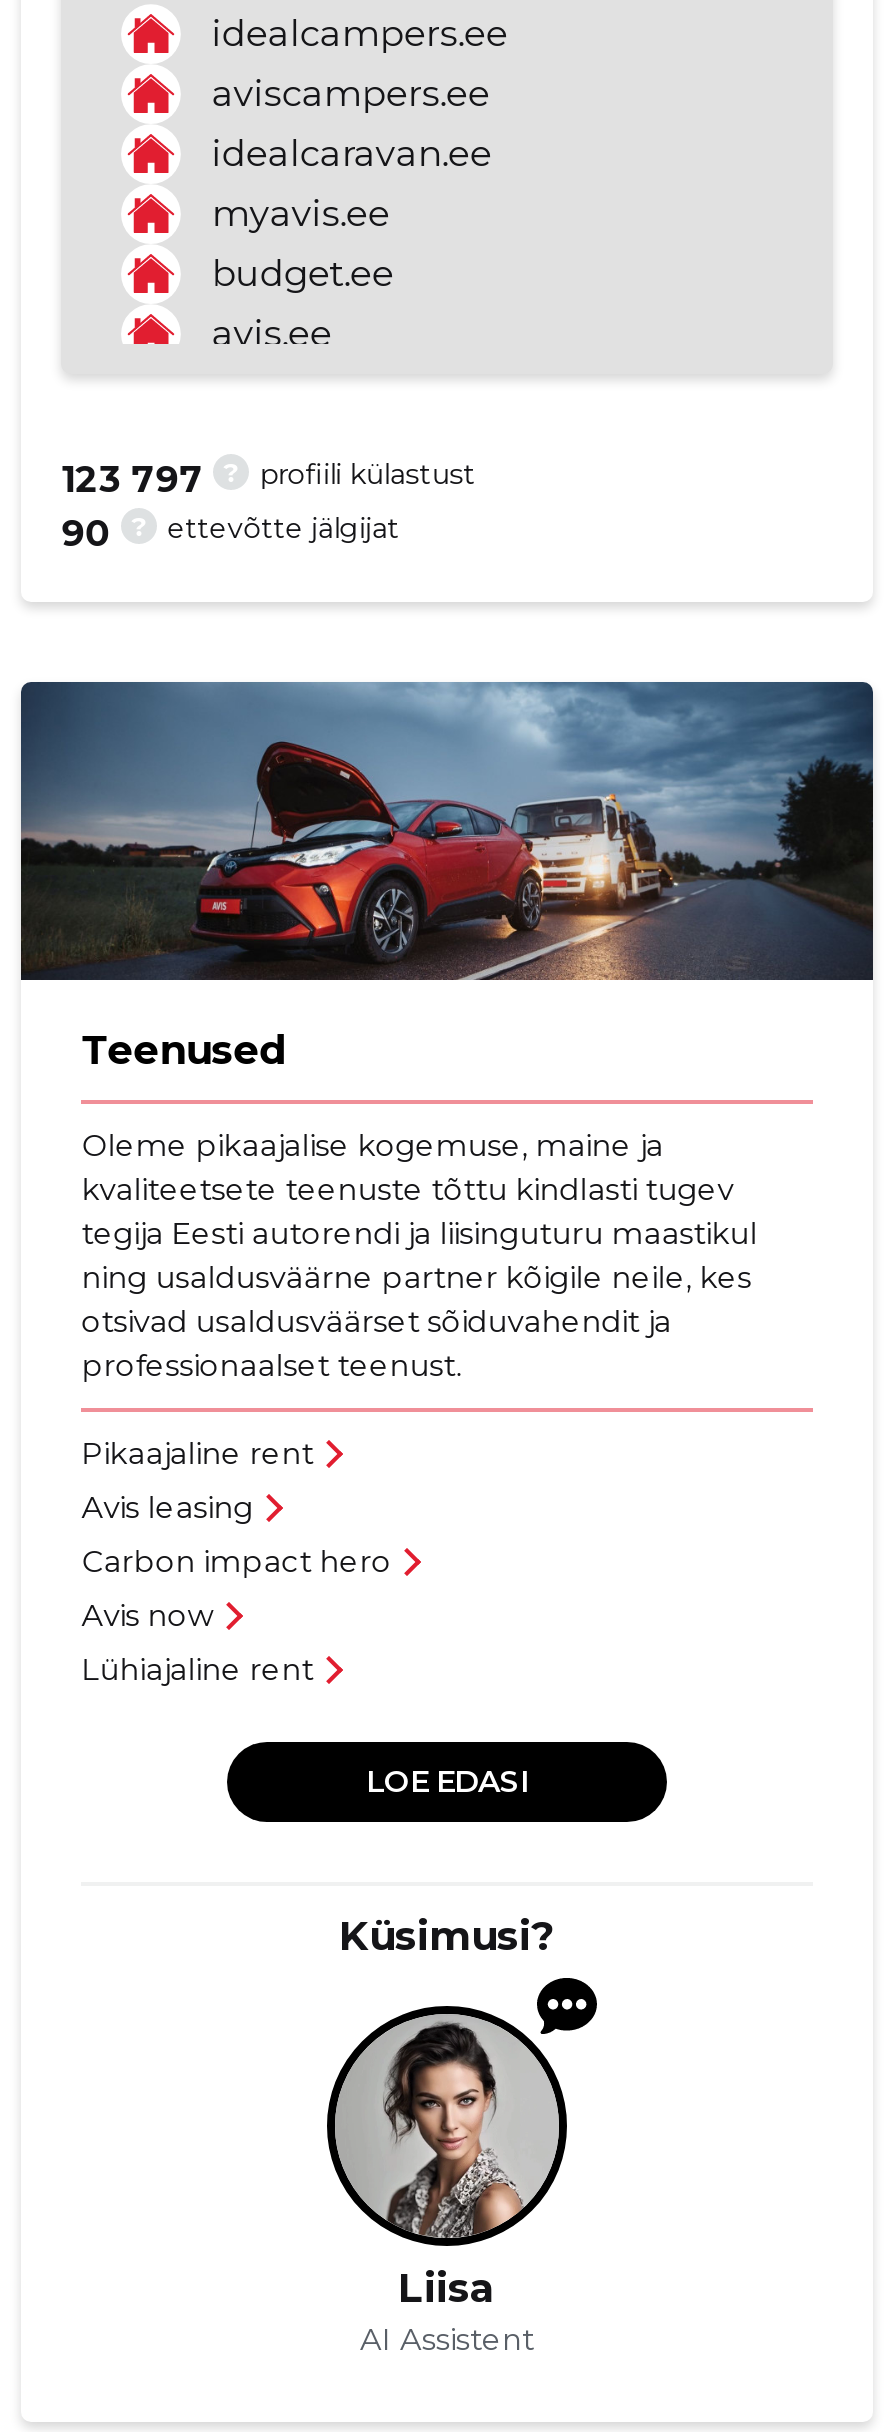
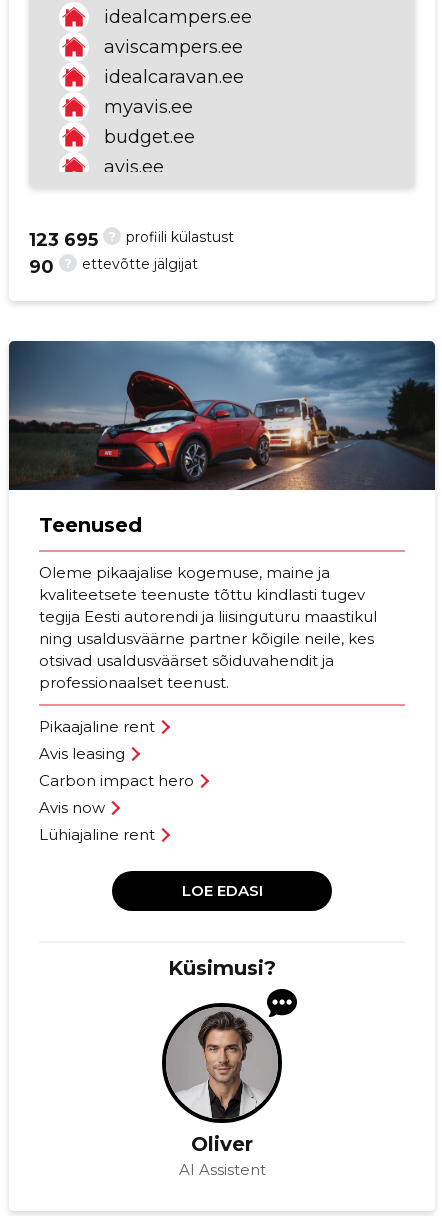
[61,459,203,503] 123 797 -> [29,229,98,251] 123 695
[361,2022,555,2312] [image] | Liisa -> [178,1014,275,1156] [image] | Oliver

